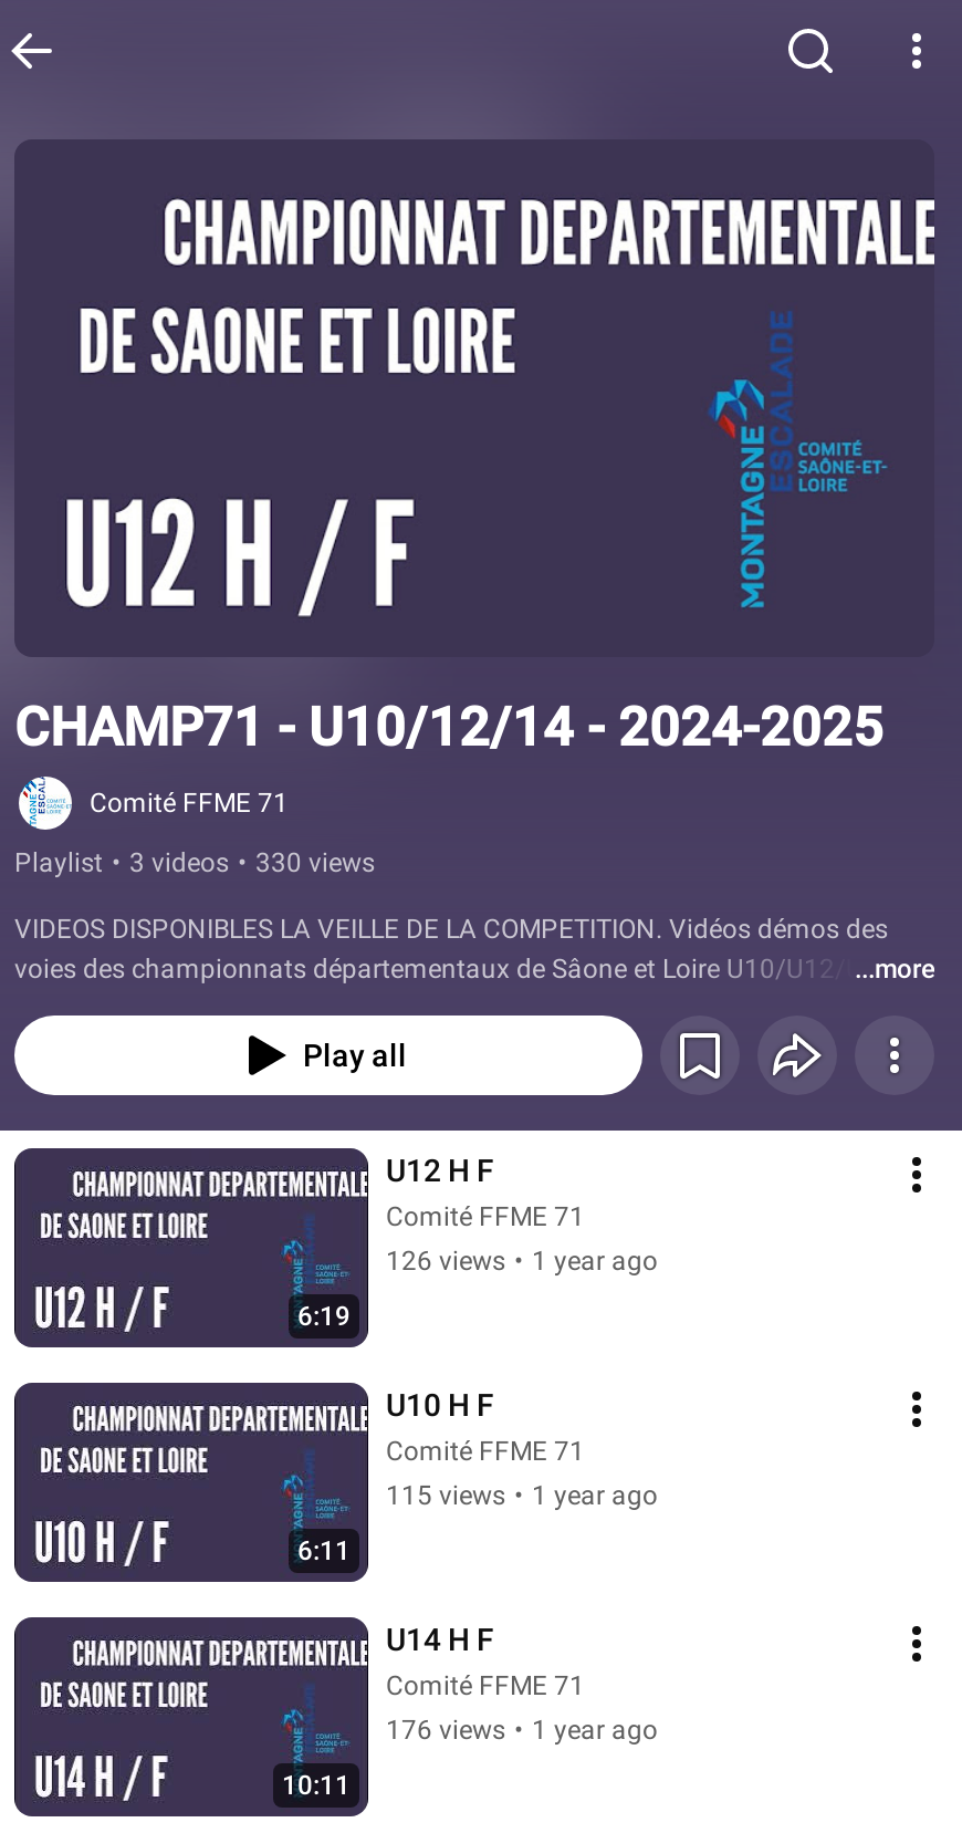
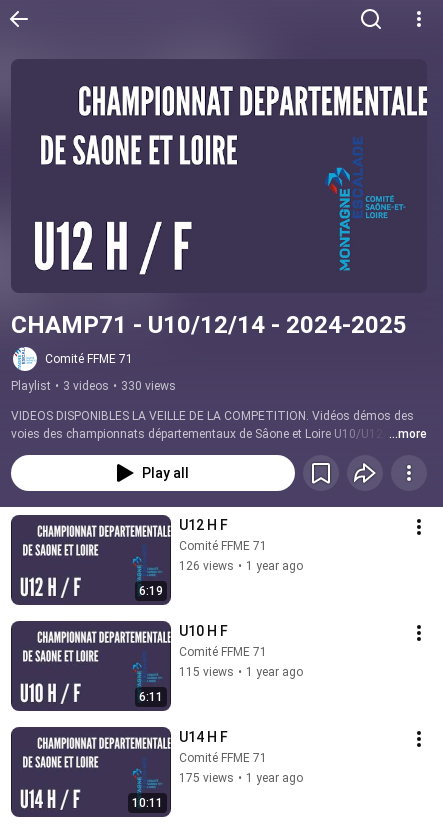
[386,1715,658,1746] 176 views • 1 year ago -> [179,771,303,785] 175 views • 1 year ago

